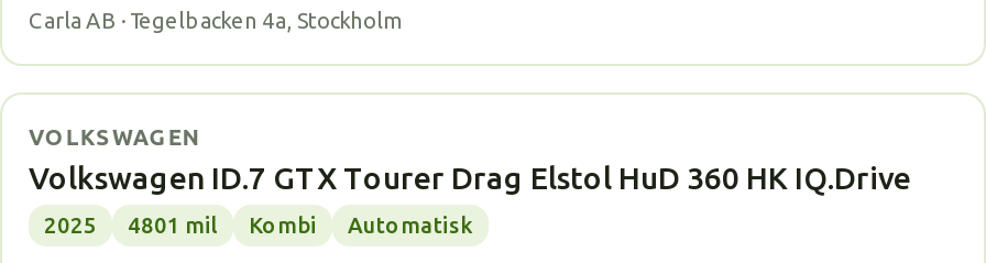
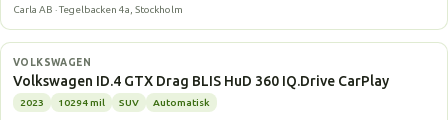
[29,161,911,196] Volkswagen ID.7 GTX Tourer Drag Elstol HuD 360 HK IQ.Drive -> [13,73,389,89] Volkswagen ID.4 GTX Drag BLIS HuD 360 IQ.Drive CarPlay
[44,213,317,238] 2025 | 4801 mil | Kombi -> [20,97,139,108] 2023 | 10294 mil | SUV

